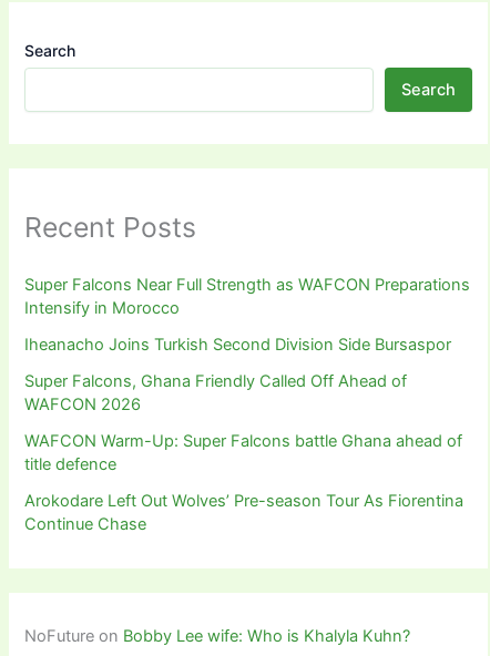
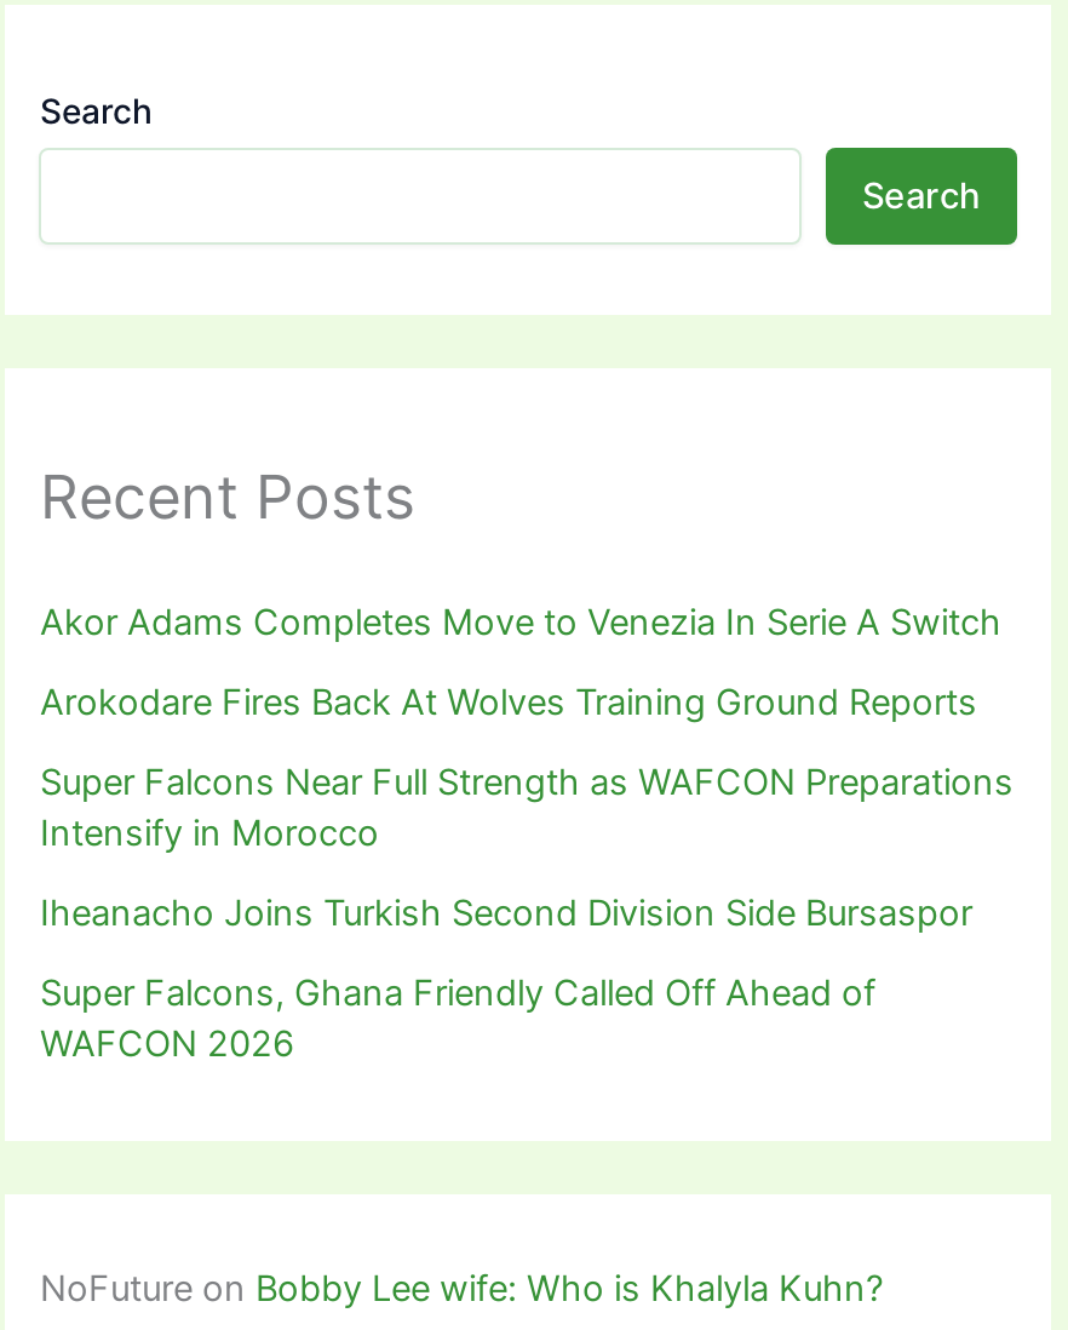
none -> [40,601,1001,725] Akor Adams Completes Move to Venezia In Serie A Switch | Arokodare Fires Back At Wolves Training Ground Reports
moved [25,275,471,415] -> [40,761,1014,1066]: Super Falcons Near Full Strength as WAFCON Preparations | Intensify in Morocco | Iheanacho Joins Turkish Second Division Side Bursaspor | Super Falcons, Ghana Friendly Called Off Ahead of | WAFCON 2026
[25,431,464,534] WAFCON Warm-Up: Super Falcons battle Ghana ahead of | title defence | Arokodare Left Out Wolves’ Pre-season Tour As Fiorentina | Continue Chase -> none

